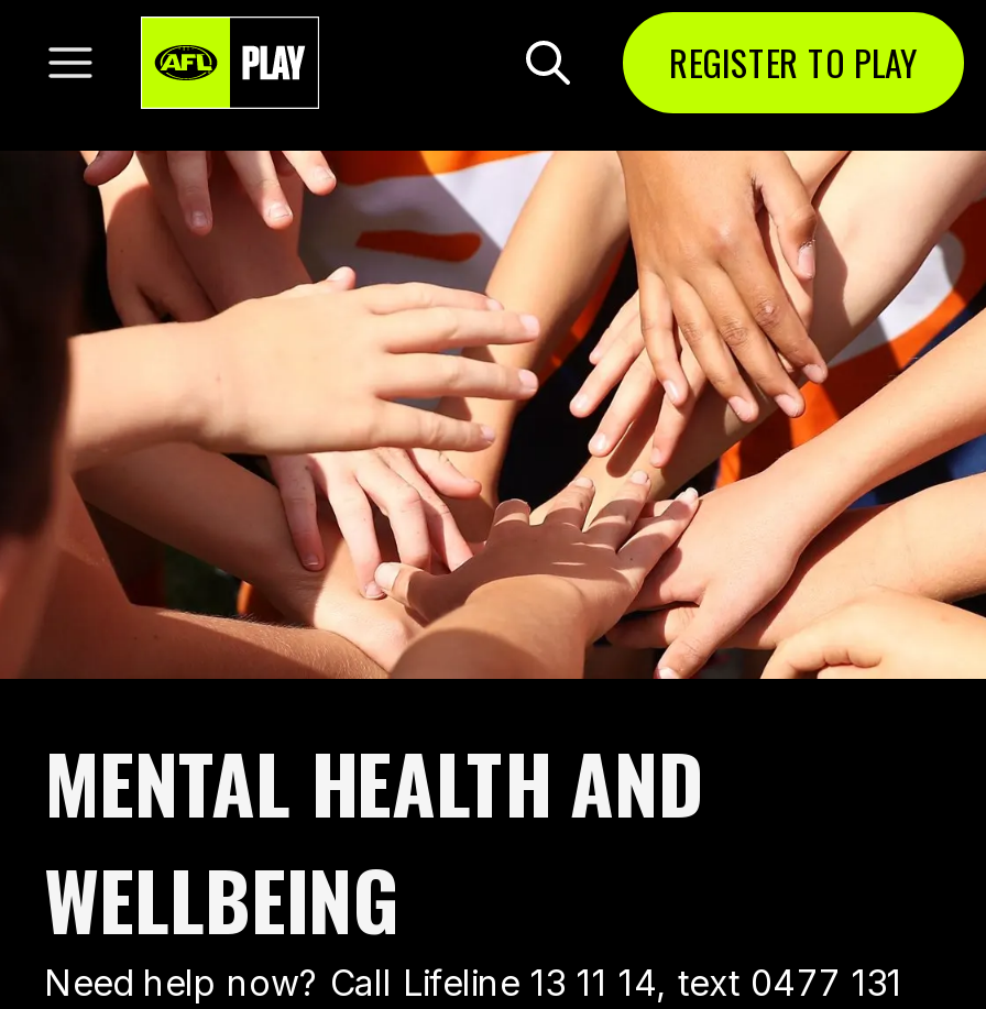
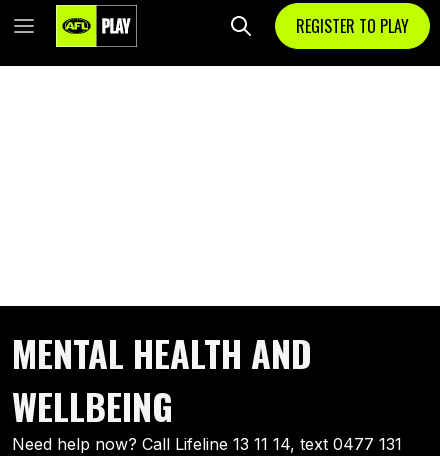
[7,149,979,681] [image] -> none

